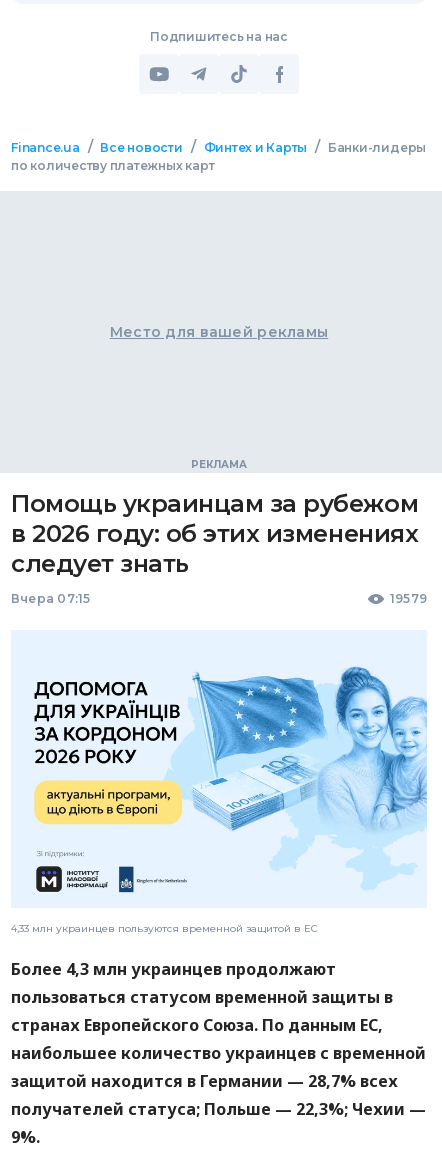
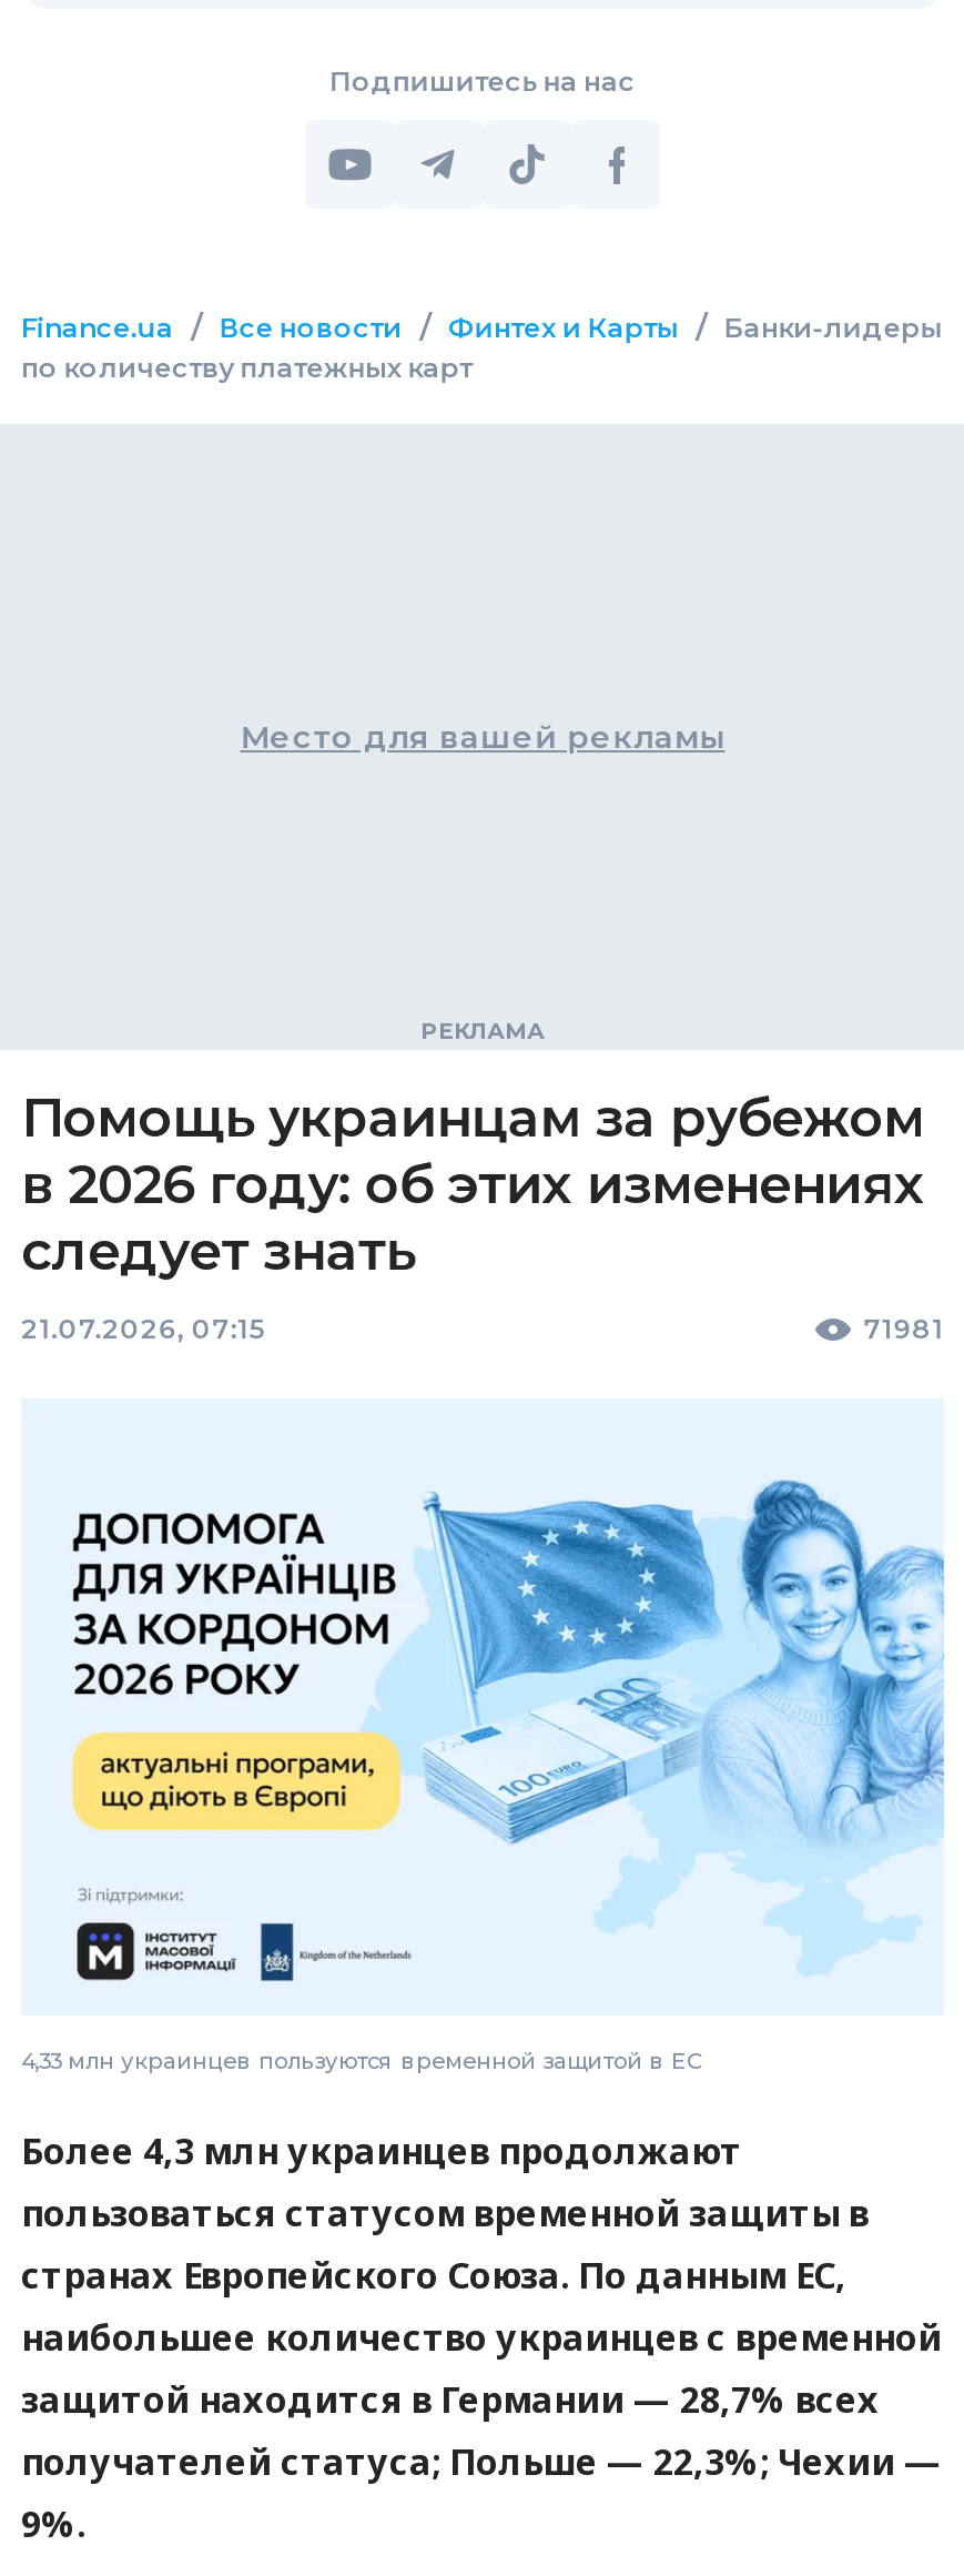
[11,591,427,606] Вчера 07:15 | 19579 -> [21,1313,944,1346] 21.07.2026, 07:15 | 71981

